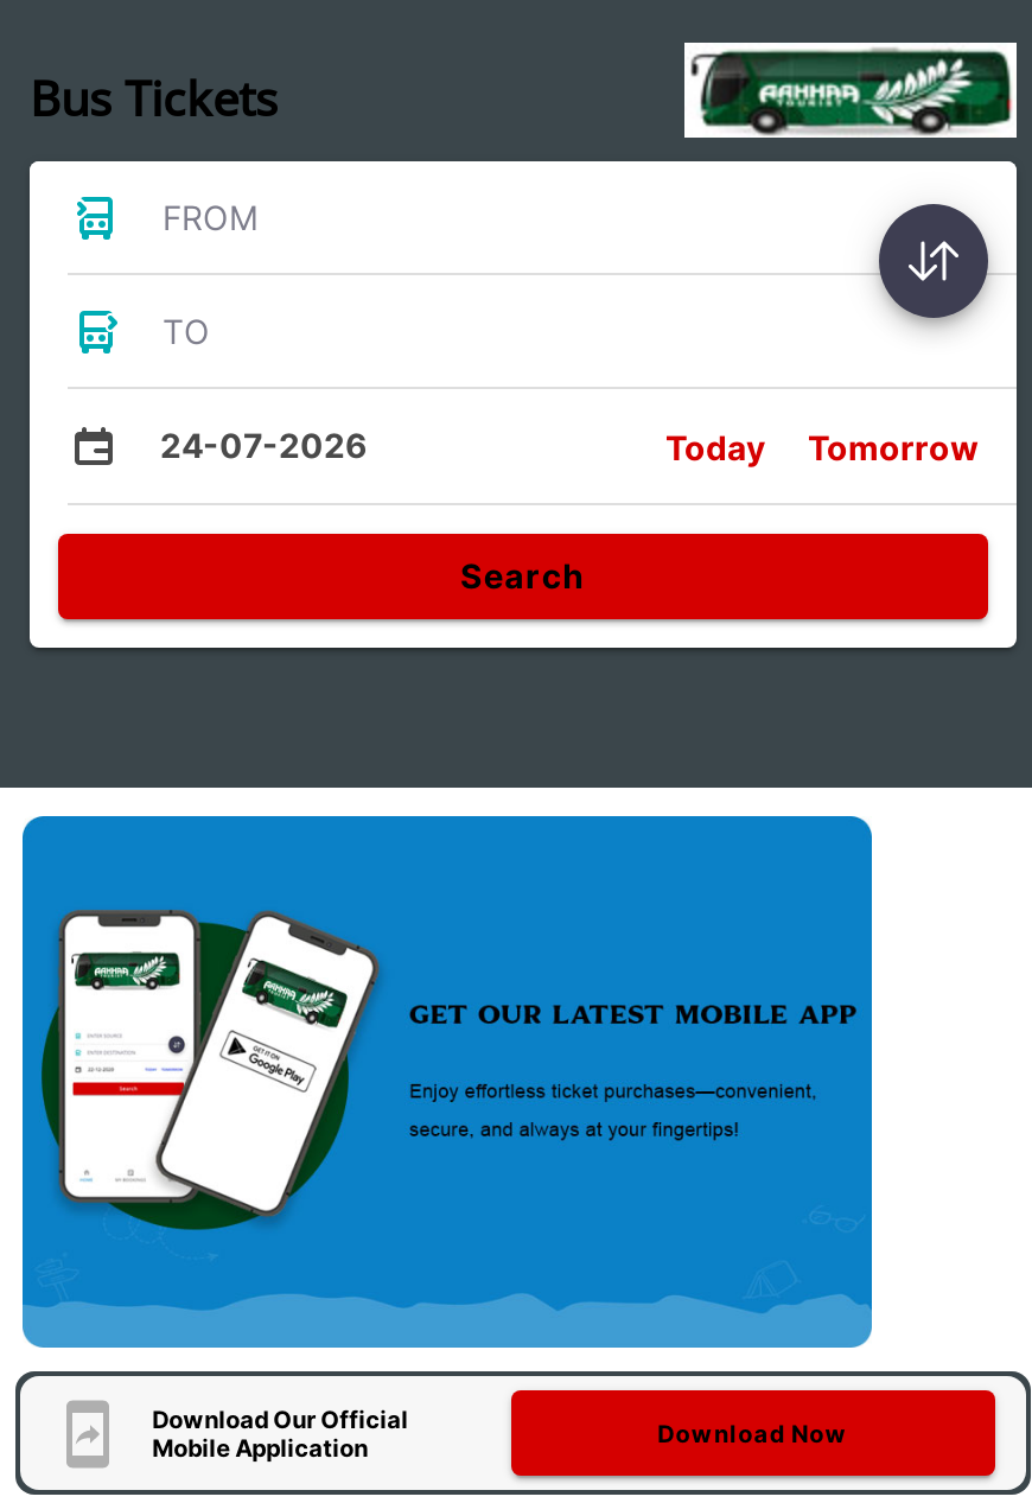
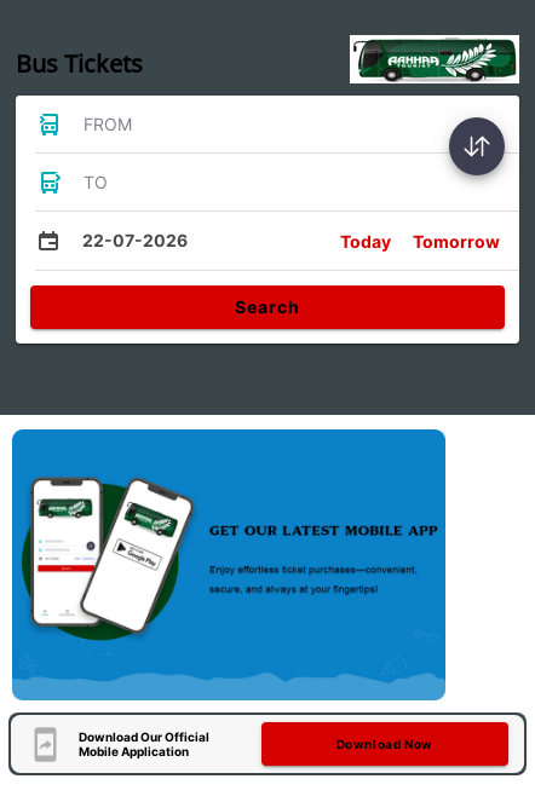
[160,425,367,465] 24-07-2026 -> [82,230,188,250] 22-07-2026

